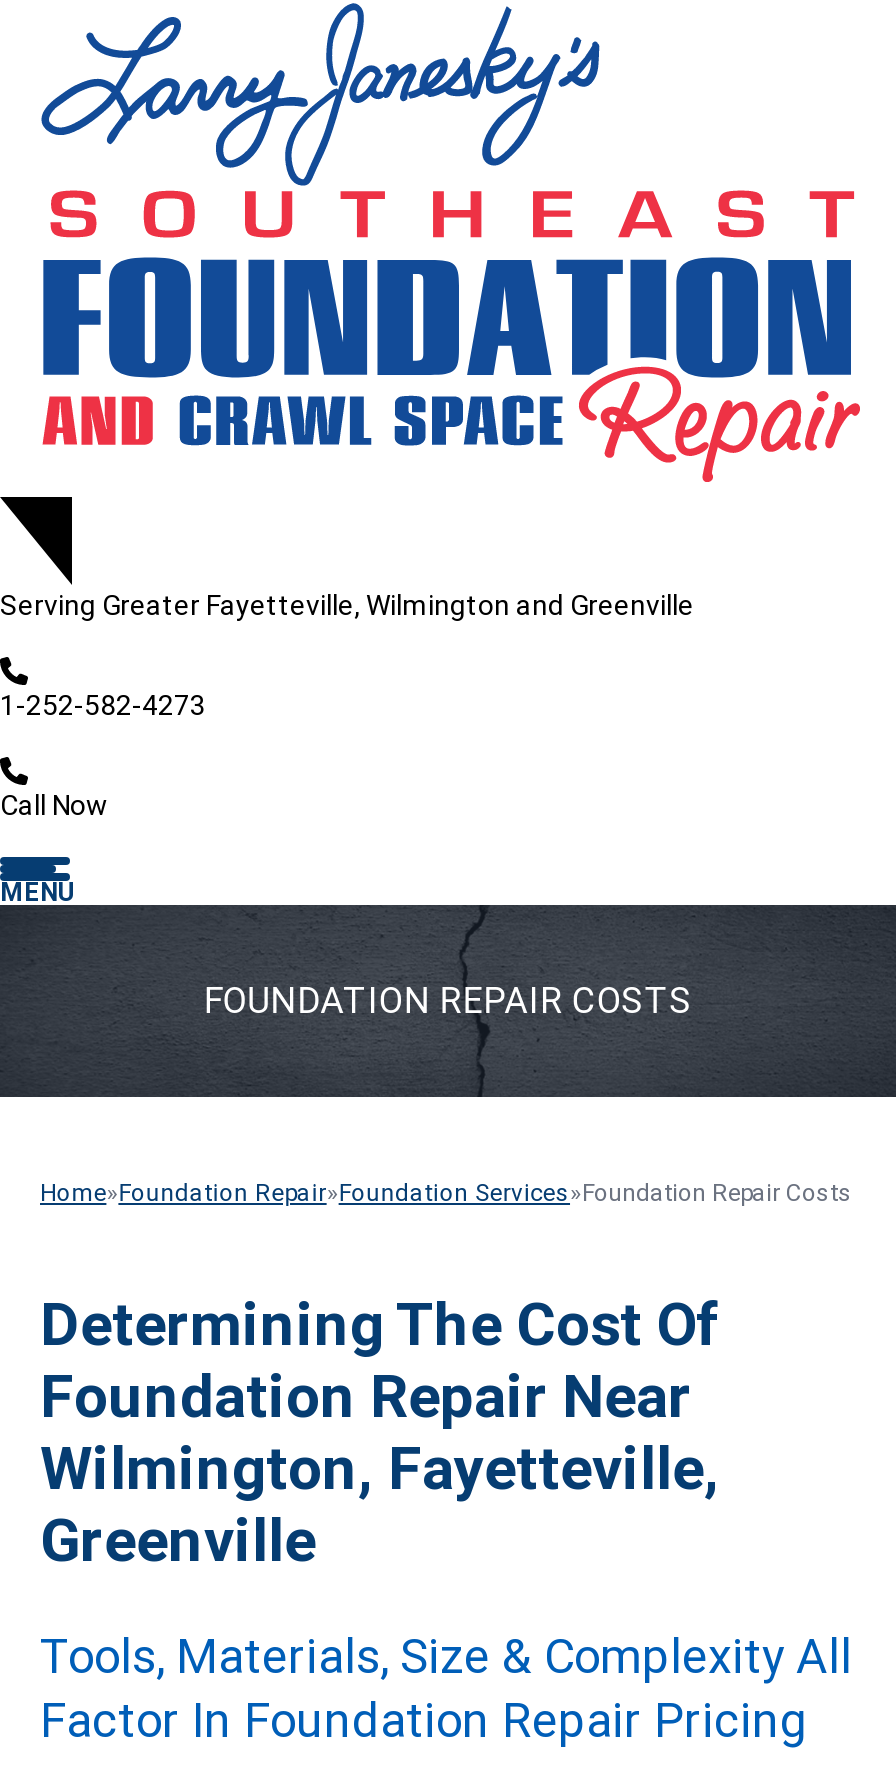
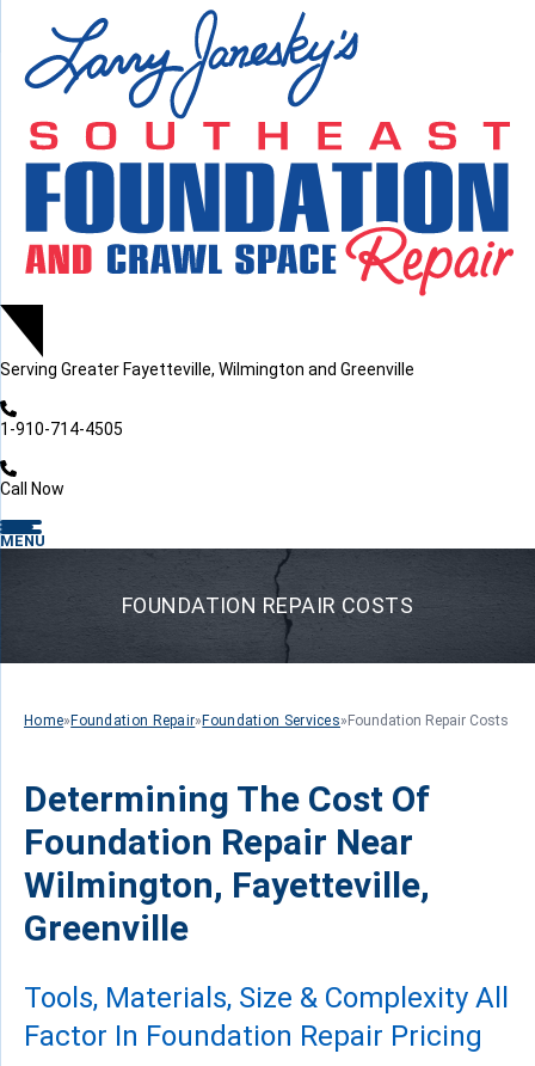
[0,690,206,722] 1-252-582-4273 -> [0,420,123,439] 1-910-714-4505

